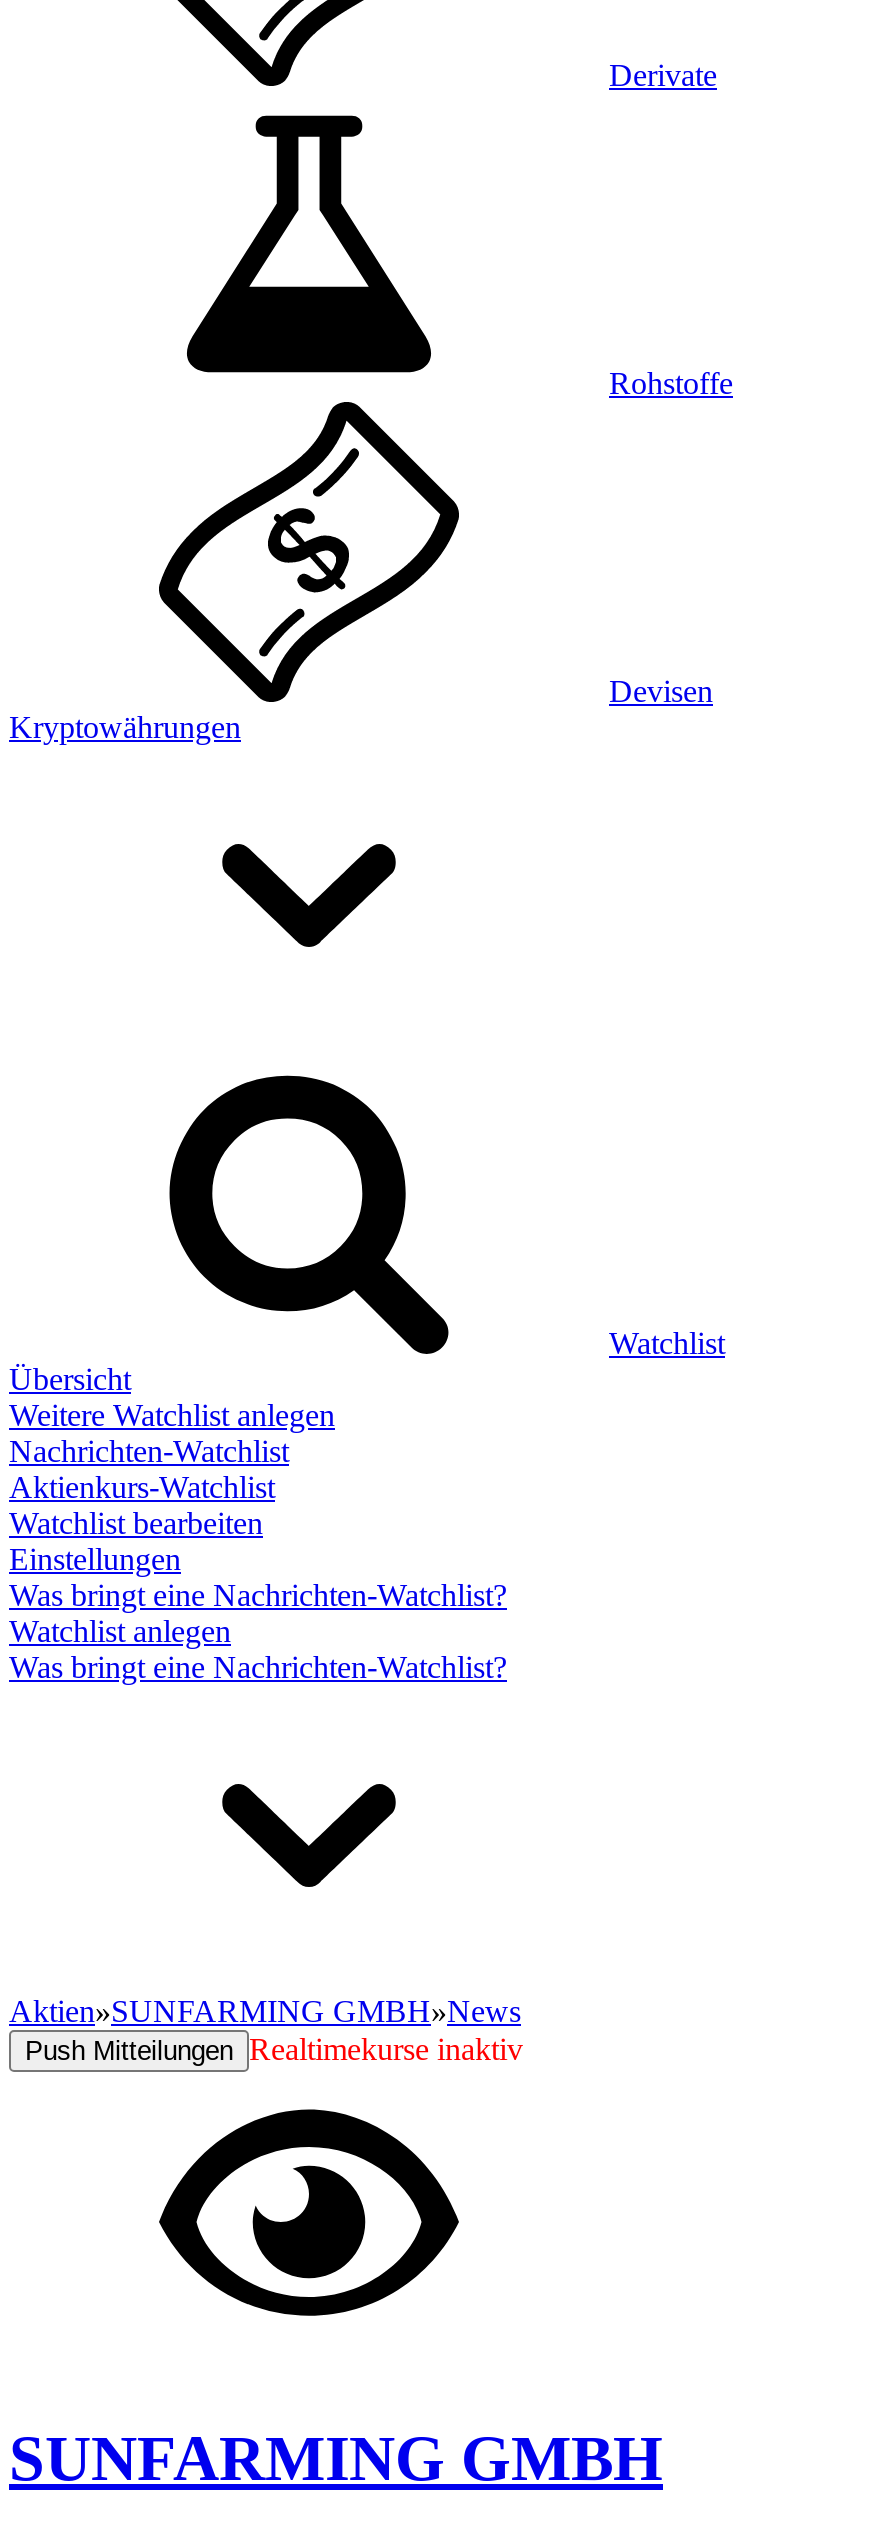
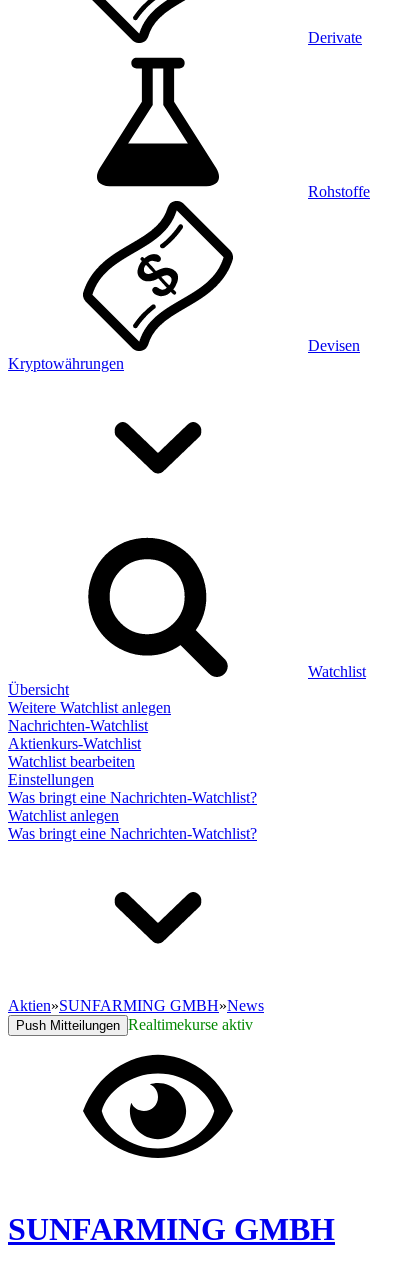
[25,2032,523,2066] Push Mitteilungen Realtimekurse inaktiv -> [16,1016,253,1033] Push Mitteilungen Realtimekurse aktiv

